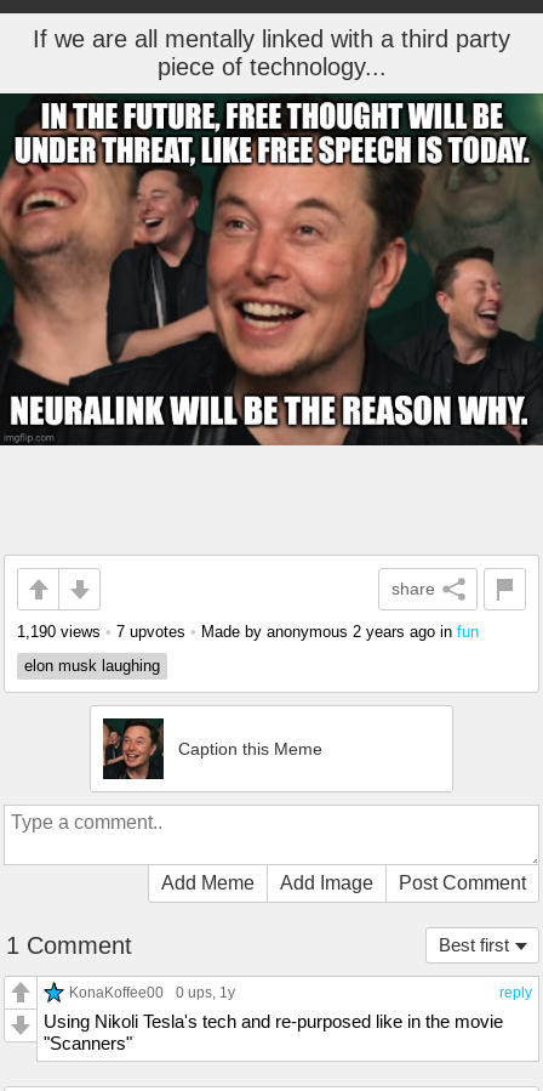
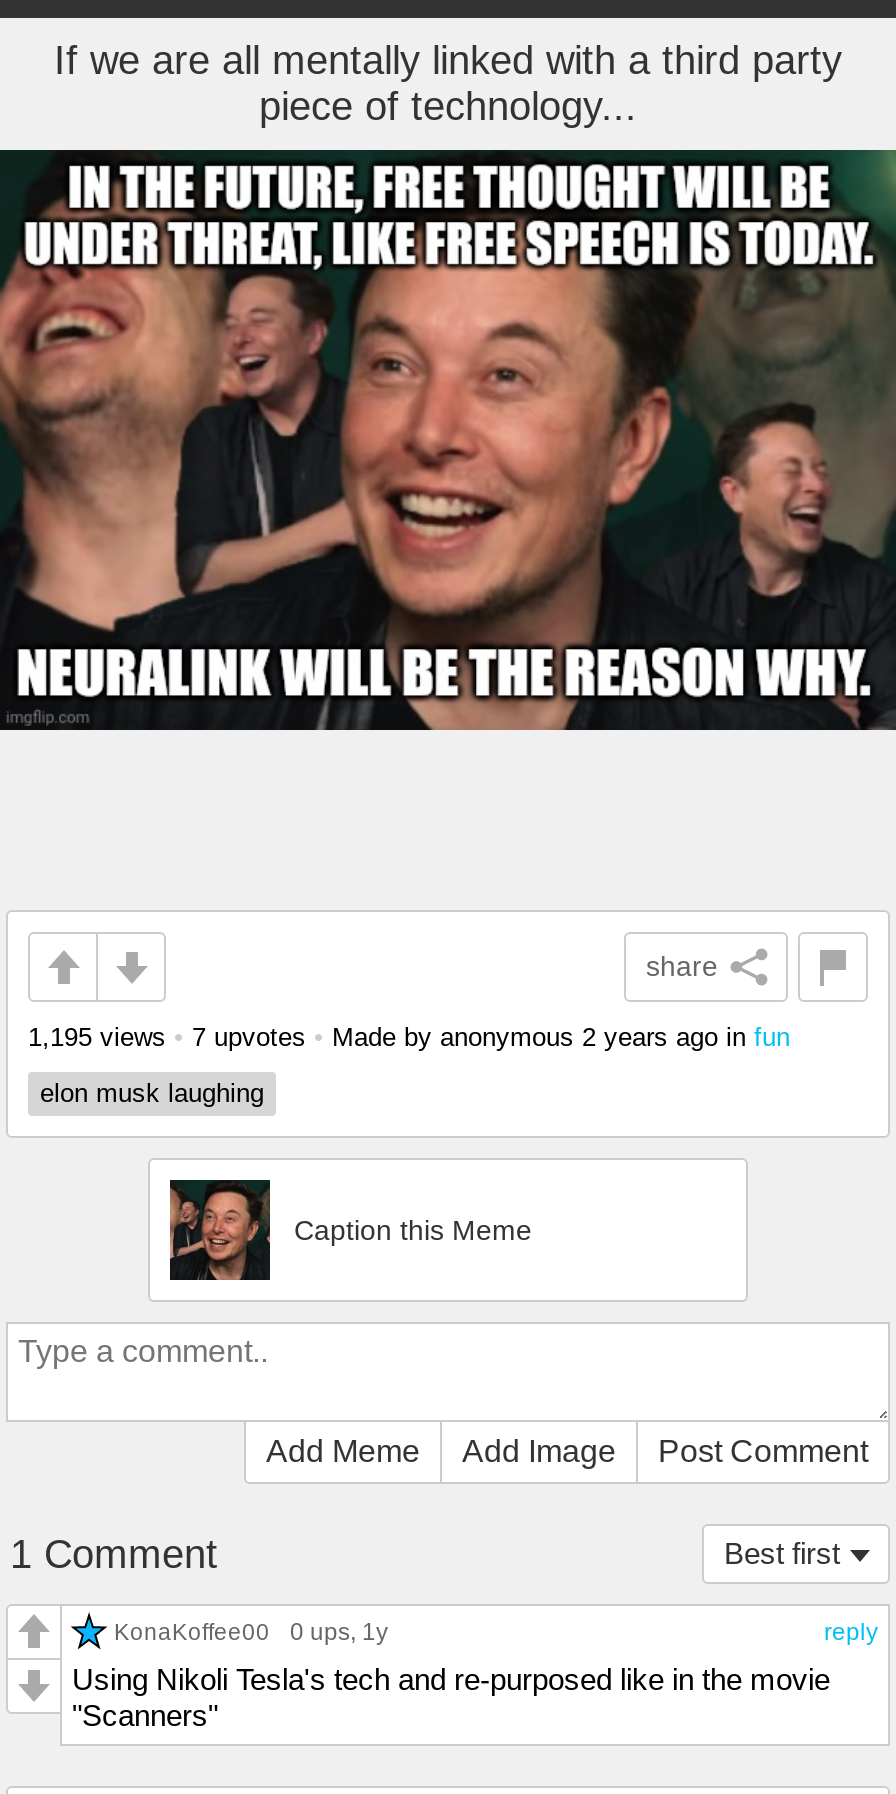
[17,623,479,641] 1,190 views • 7 upvotes • Made by anonymous 2 years ago in fun -> [28,1022,790,1052] 1,195 views • 7 upvotes • Made by anonymous 2 years ago in fun

